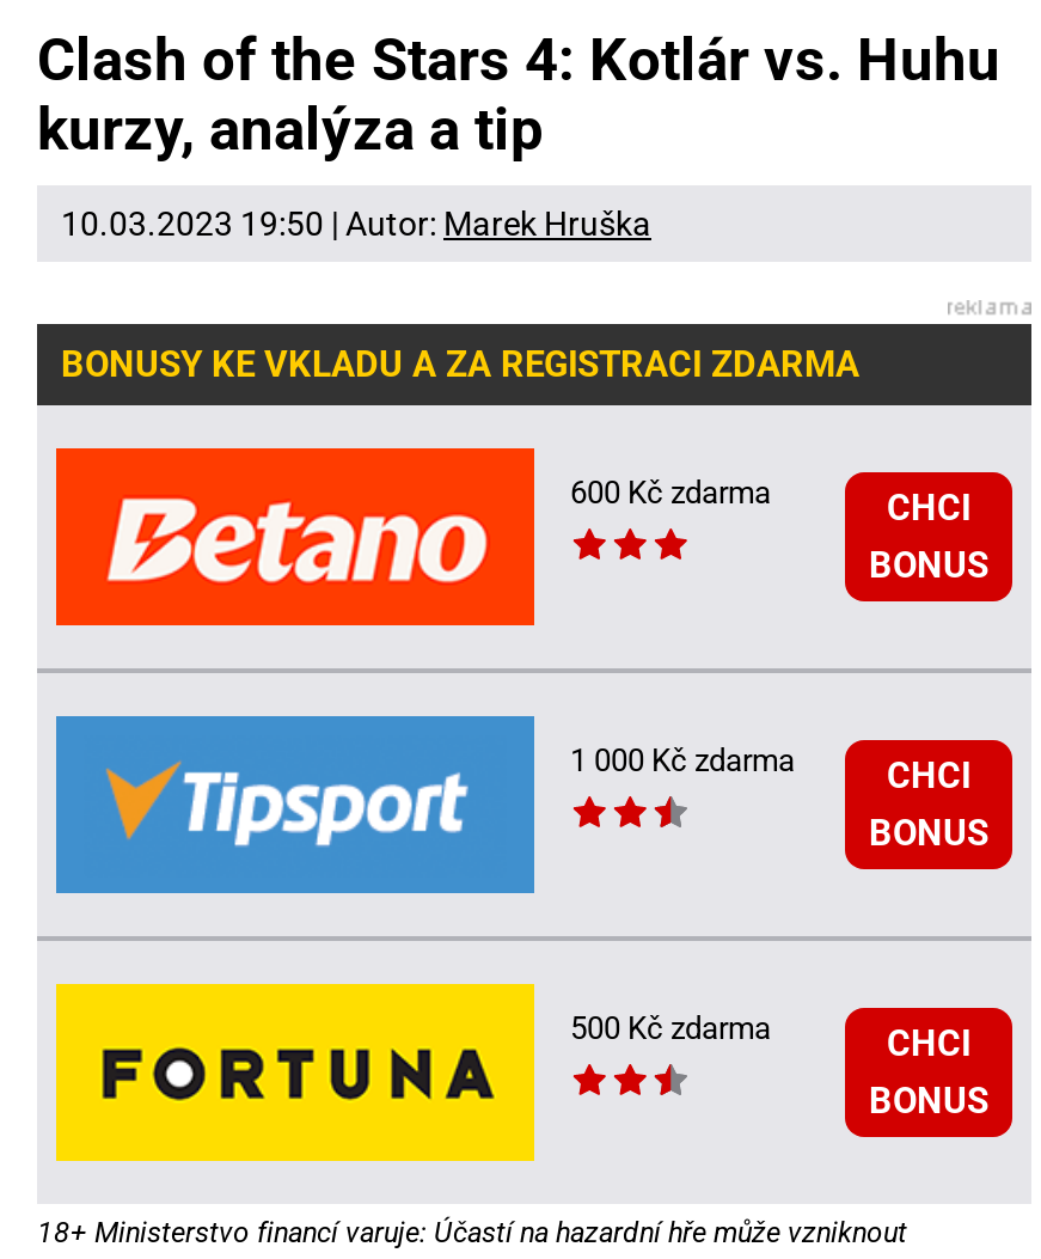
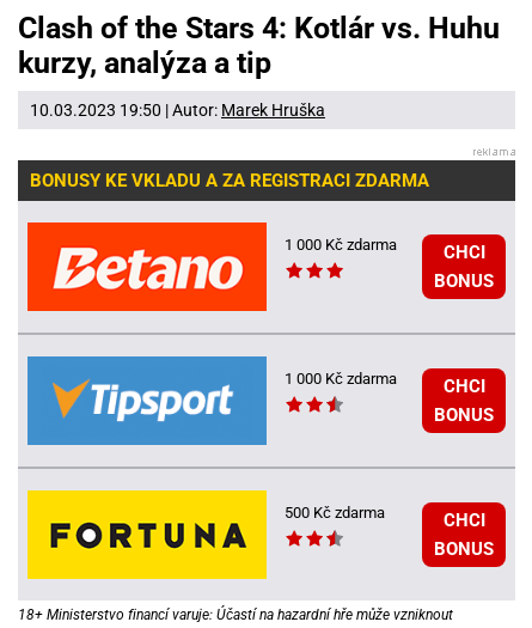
[570,475,771,511] 600 Kč zdarma -> [285,236,397,254] 1 000 Kč zdarma

